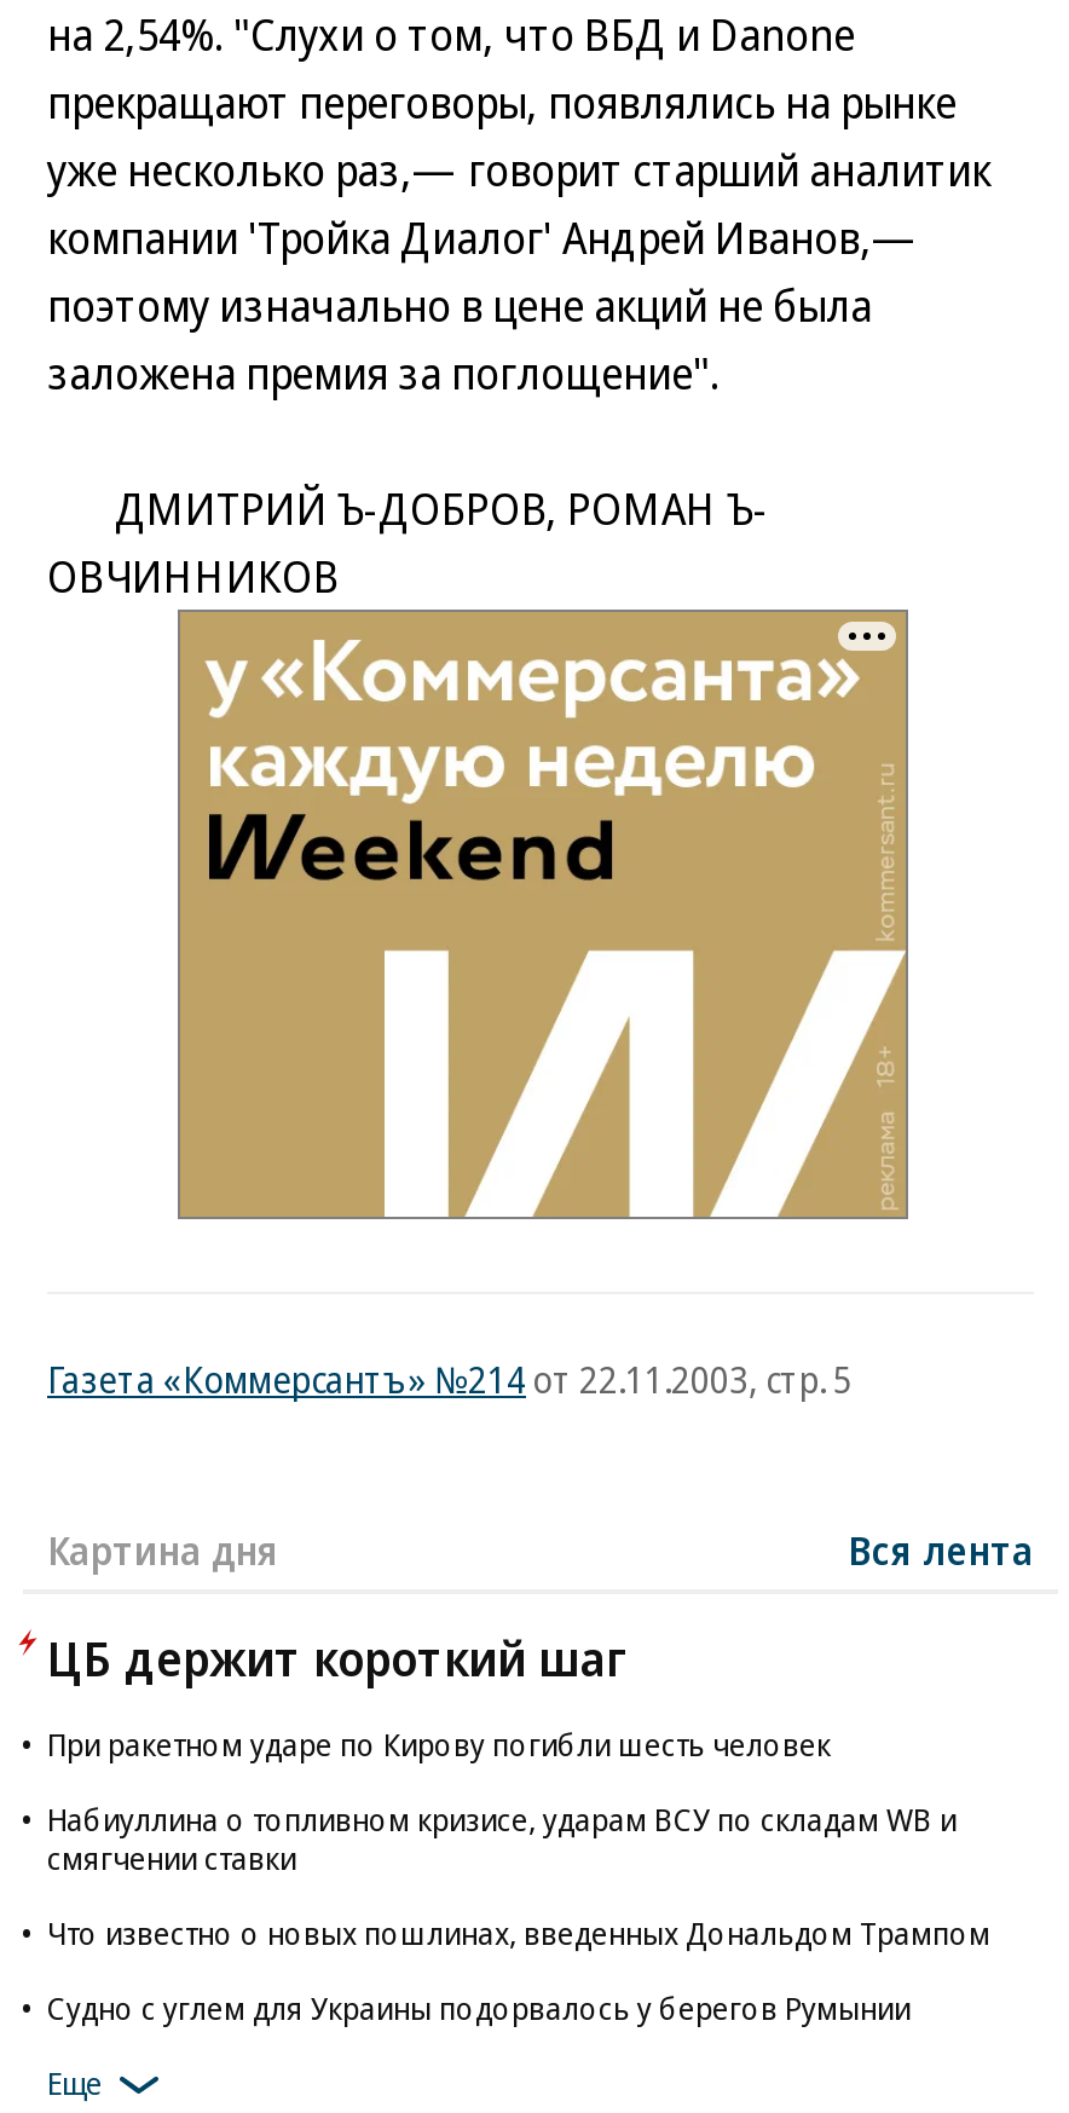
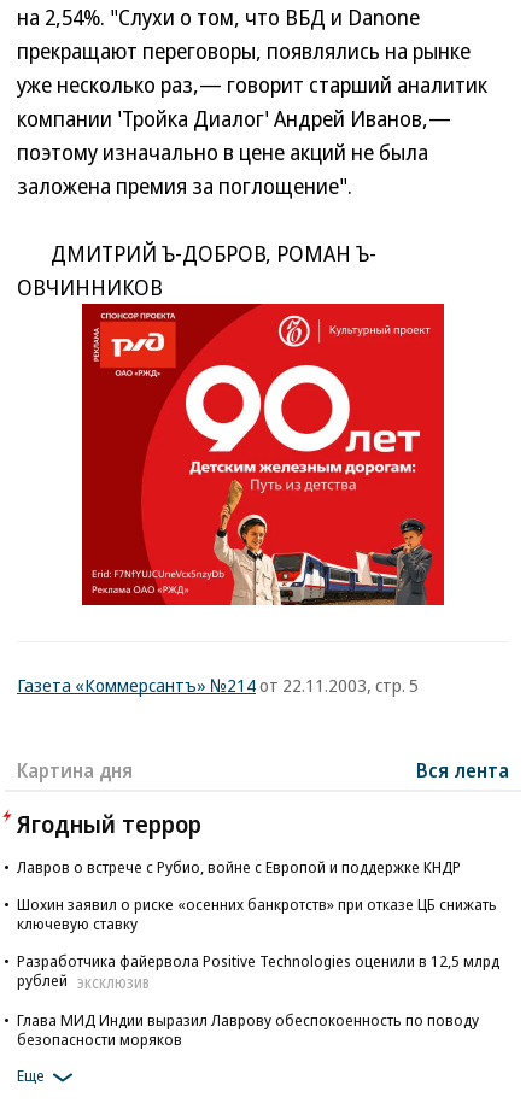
[175,607,911,1222] [image] -> [81,303,446,606] [image]
[47,1626,625,1691] ЦБ держит короткий шаг -> [17,808,201,840] Ягодный террор
[47,1723,831,1766] При ракетном ударе по Кирову погибли шесть человек -> [17,856,461,878] Лавров о встрече с Рубио, войне с Европой и поддержке КНДР
[47,1798,957,1880] Набиуллина о топливном кризисе, ударам ВСУ по складам WB и | смягчении ставки -> [17,893,497,934] Шохин заявил о риске «осенних банкротств» при отказе ЦБ снижать | ключевую ставку
[47,1911,990,1955] Что известно о новых пошлинах, введенных Дональдом Трампом -> [17,950,499,991] Разработчика файервола Positive Technologies оценили в 12,5 млрд | рублей ЭКСКЛЮЗИВ
[47,1986,911,2030] Судно с углем для Украины подорвалось у берегов Румынии -> [17,1008,479,1049] Глава МИД Индии выразил Лаврову обеспокоенность по поводу | безопасности моряков

